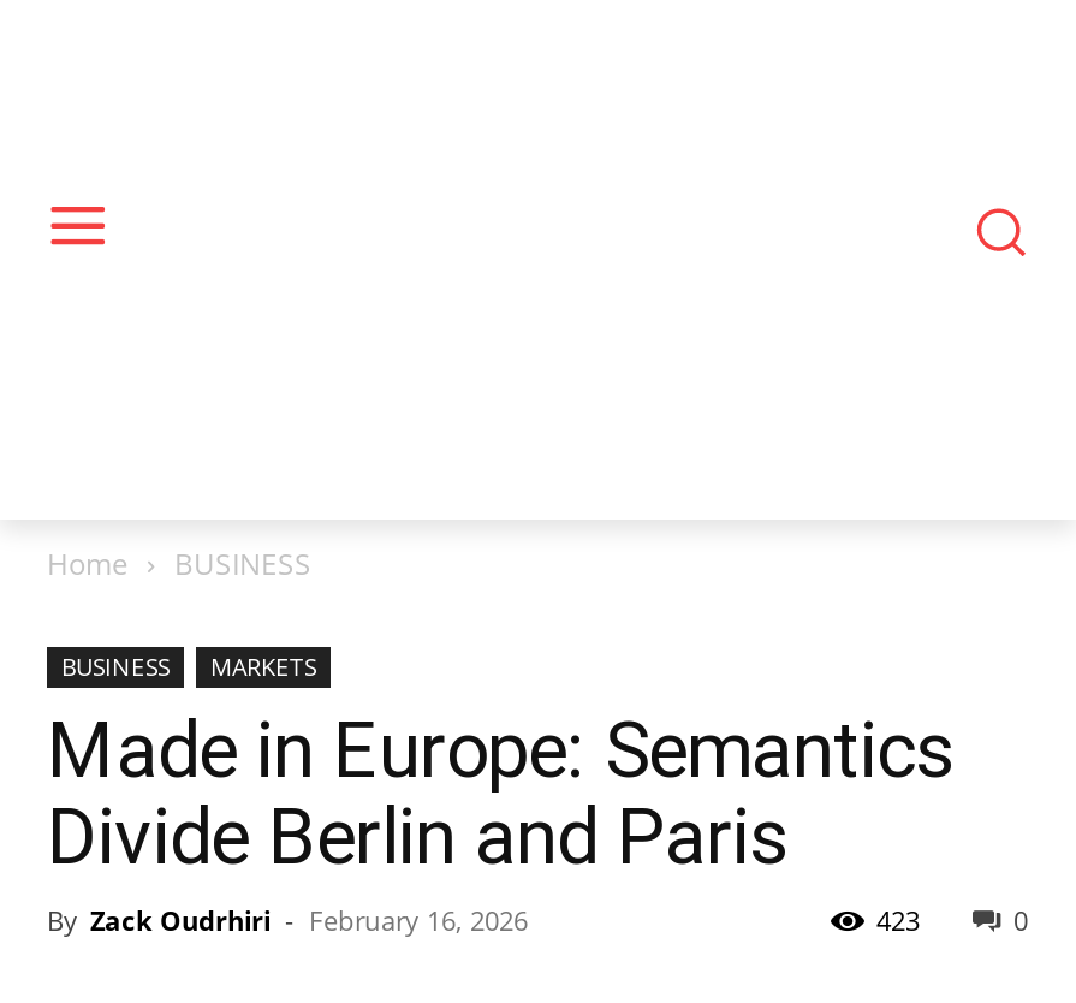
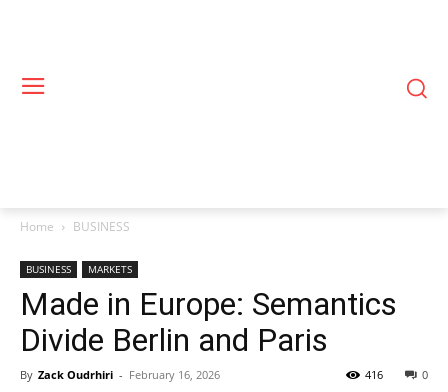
[876,901,920,938] 423 -> [365,367,383,382] 416

